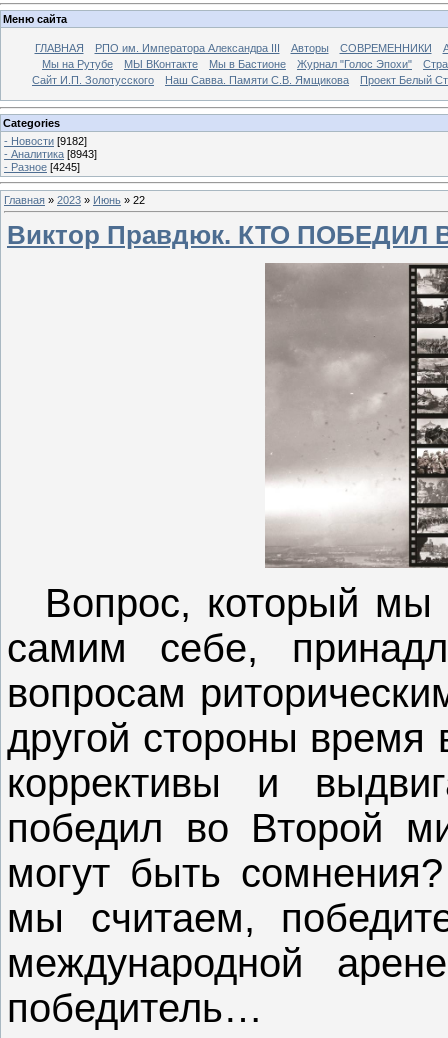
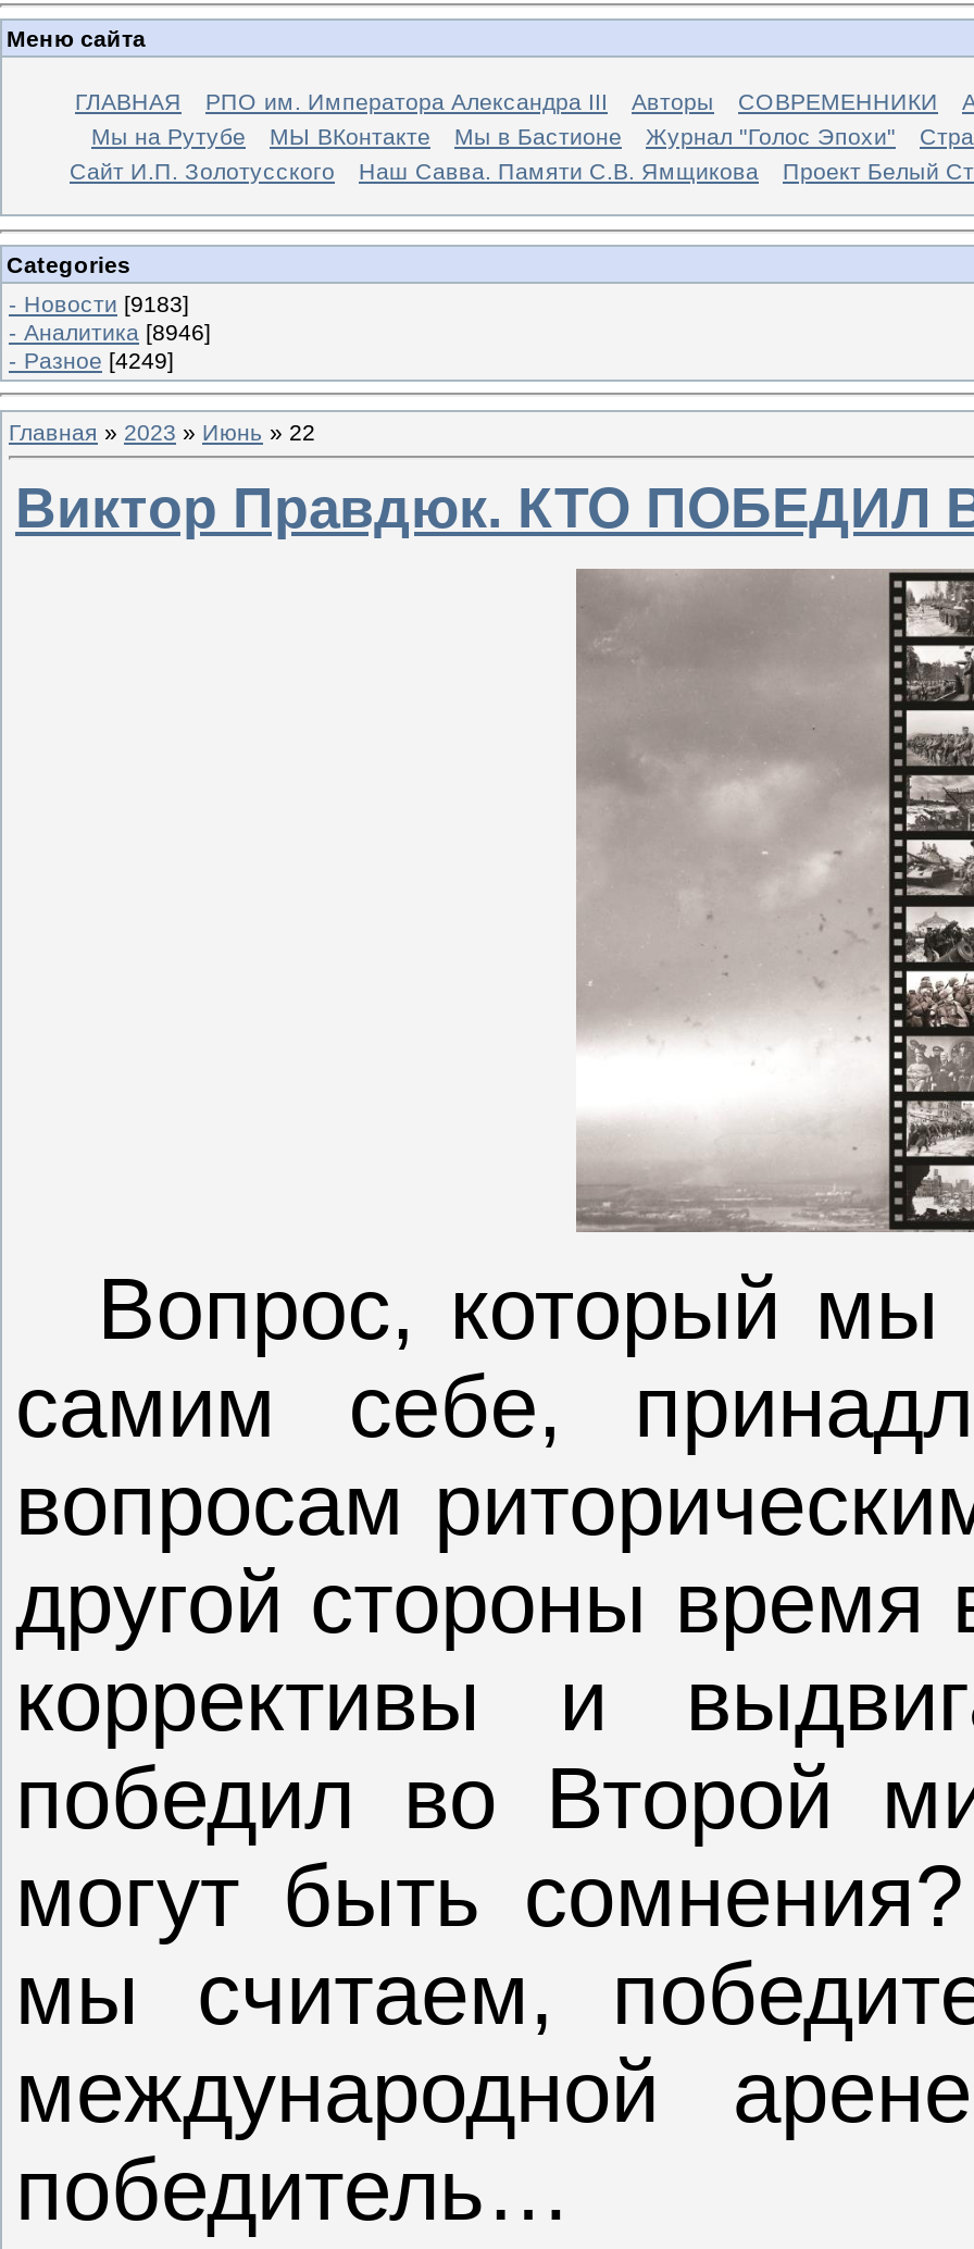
[4,135,87,147] - Новости [9182] -> [9,290,189,316] - Новости [9183]
[4,148,97,160] - Аналитика [8943] -> [9,319,211,345] - Аналитика [8946]
[4,161,80,173] - Разное [4245] -> [9,347,174,373] - Разное [4249]

